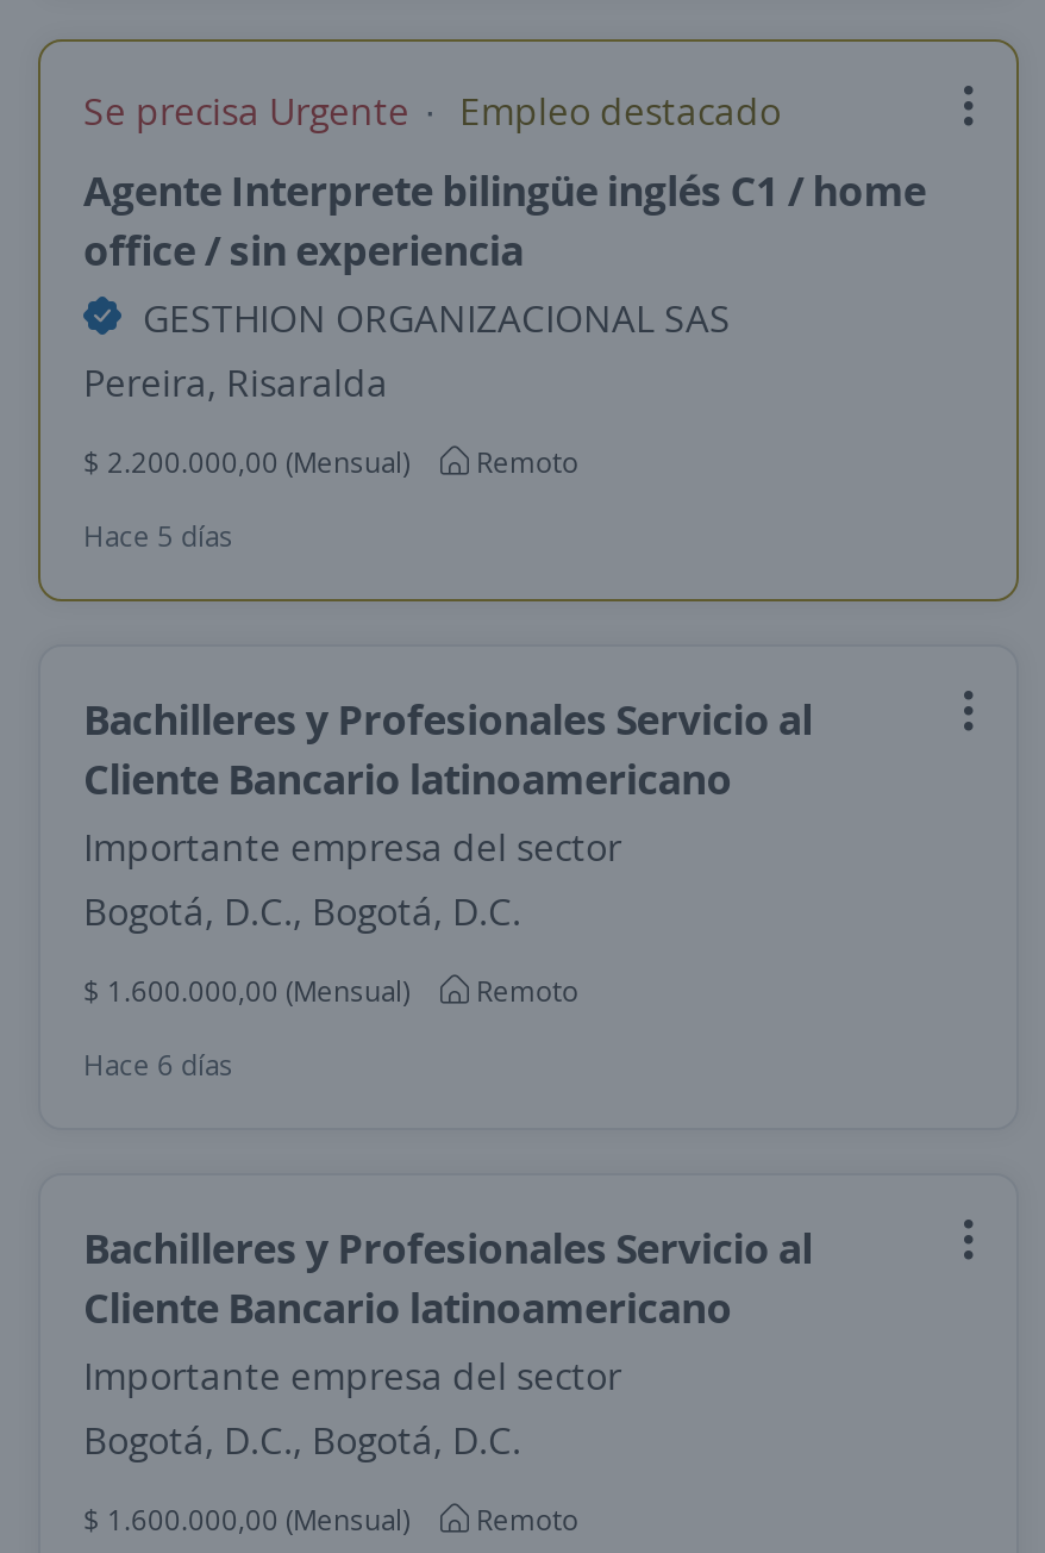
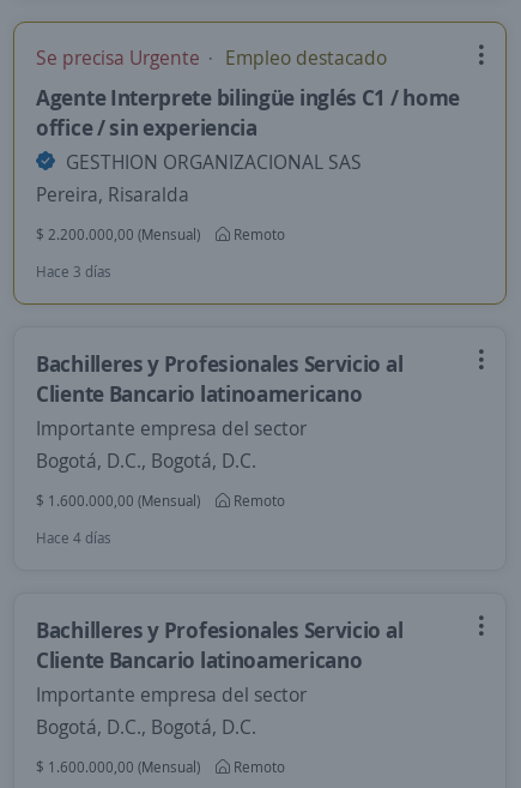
[83,516,233,556] Hace 5 días -> [36,261,111,282] Hace 3 días
[83,1044,233,1085] Hace 6 días -> [36,528,111,548] Hace 4 días

